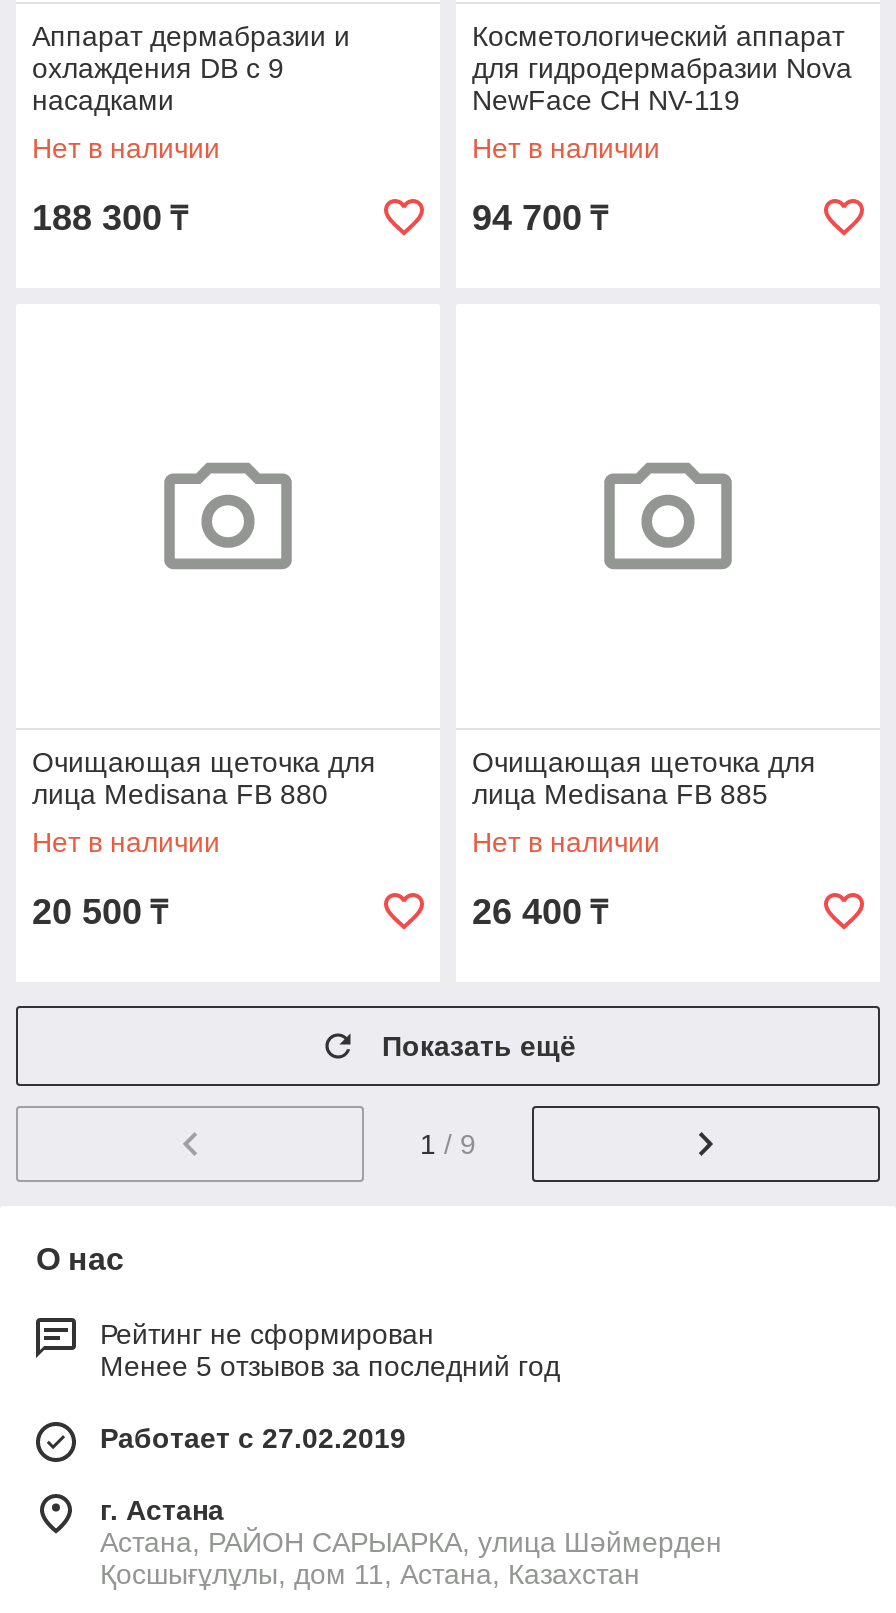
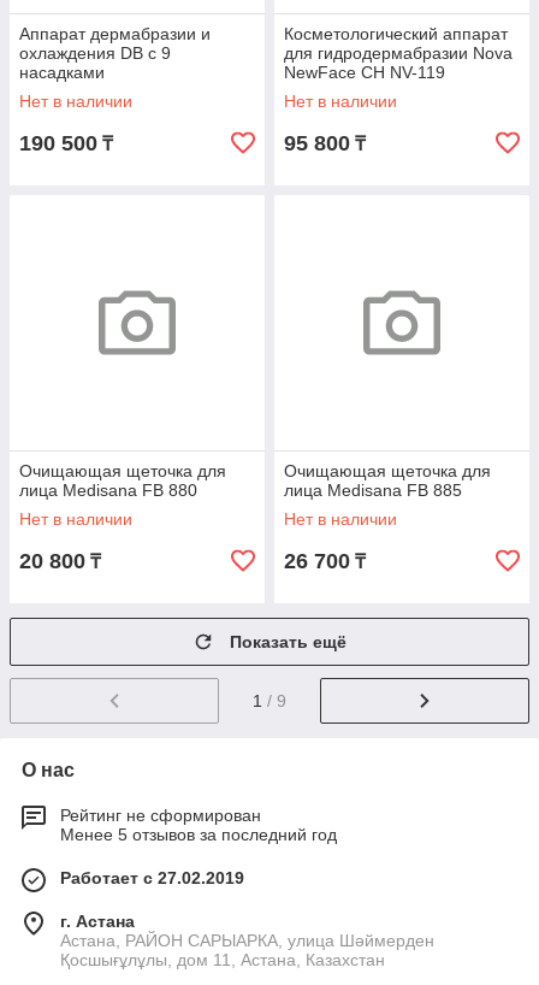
[32,198,188,238] 188 300 ₸ -> [19,131,113,155] 190 500 ₸
[472,198,608,238] 94 700 ₸ -> [284,131,366,155] 95 800 ₸
[32,892,168,932] 20 500 ₸ -> [19,549,101,573] 20 800 ₸
[472,892,608,932] 26 400 ₸ -> [284,549,366,573] 26 700 ₸

